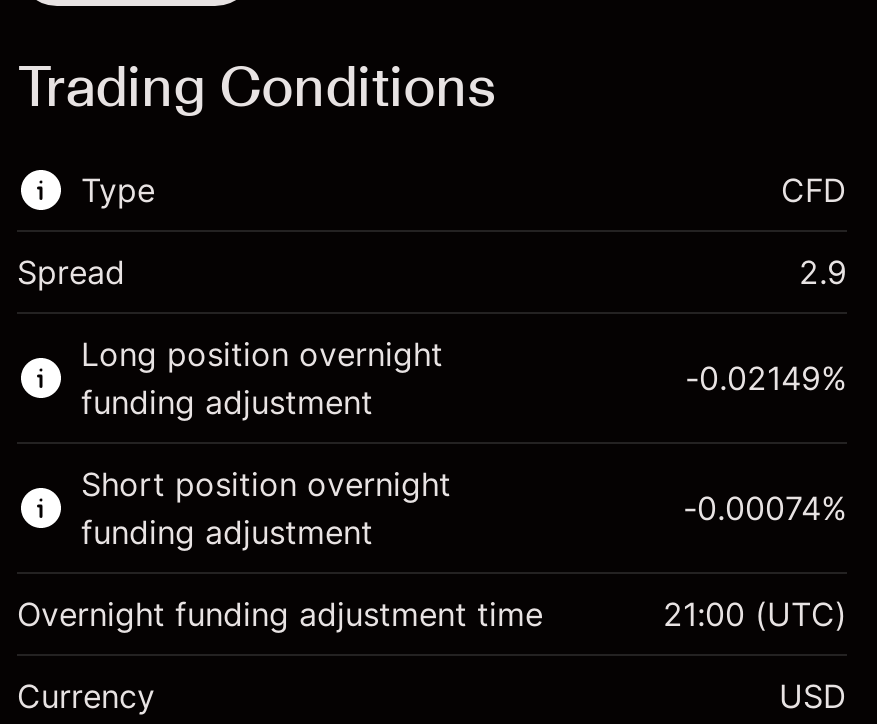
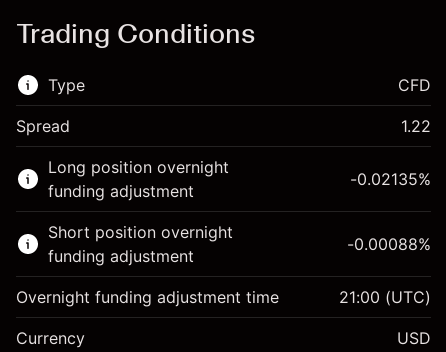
[799,252,847,292] 2.9 -> [401,116,431,136] 1.22
[685,358,847,398] -0.02149% -> [350,169,431,189] -0.02135%
[683,488,847,528] -0.00074% -> [347,234,431,254] -0.00088%

